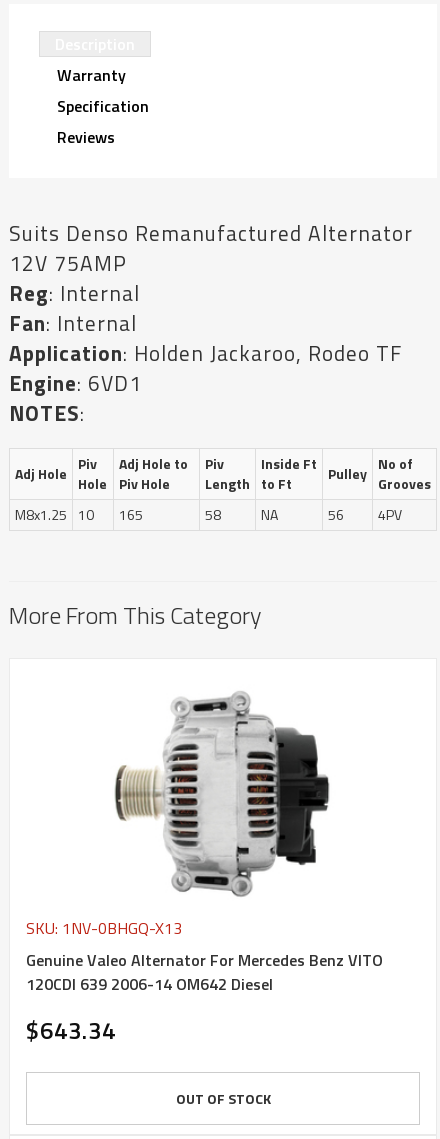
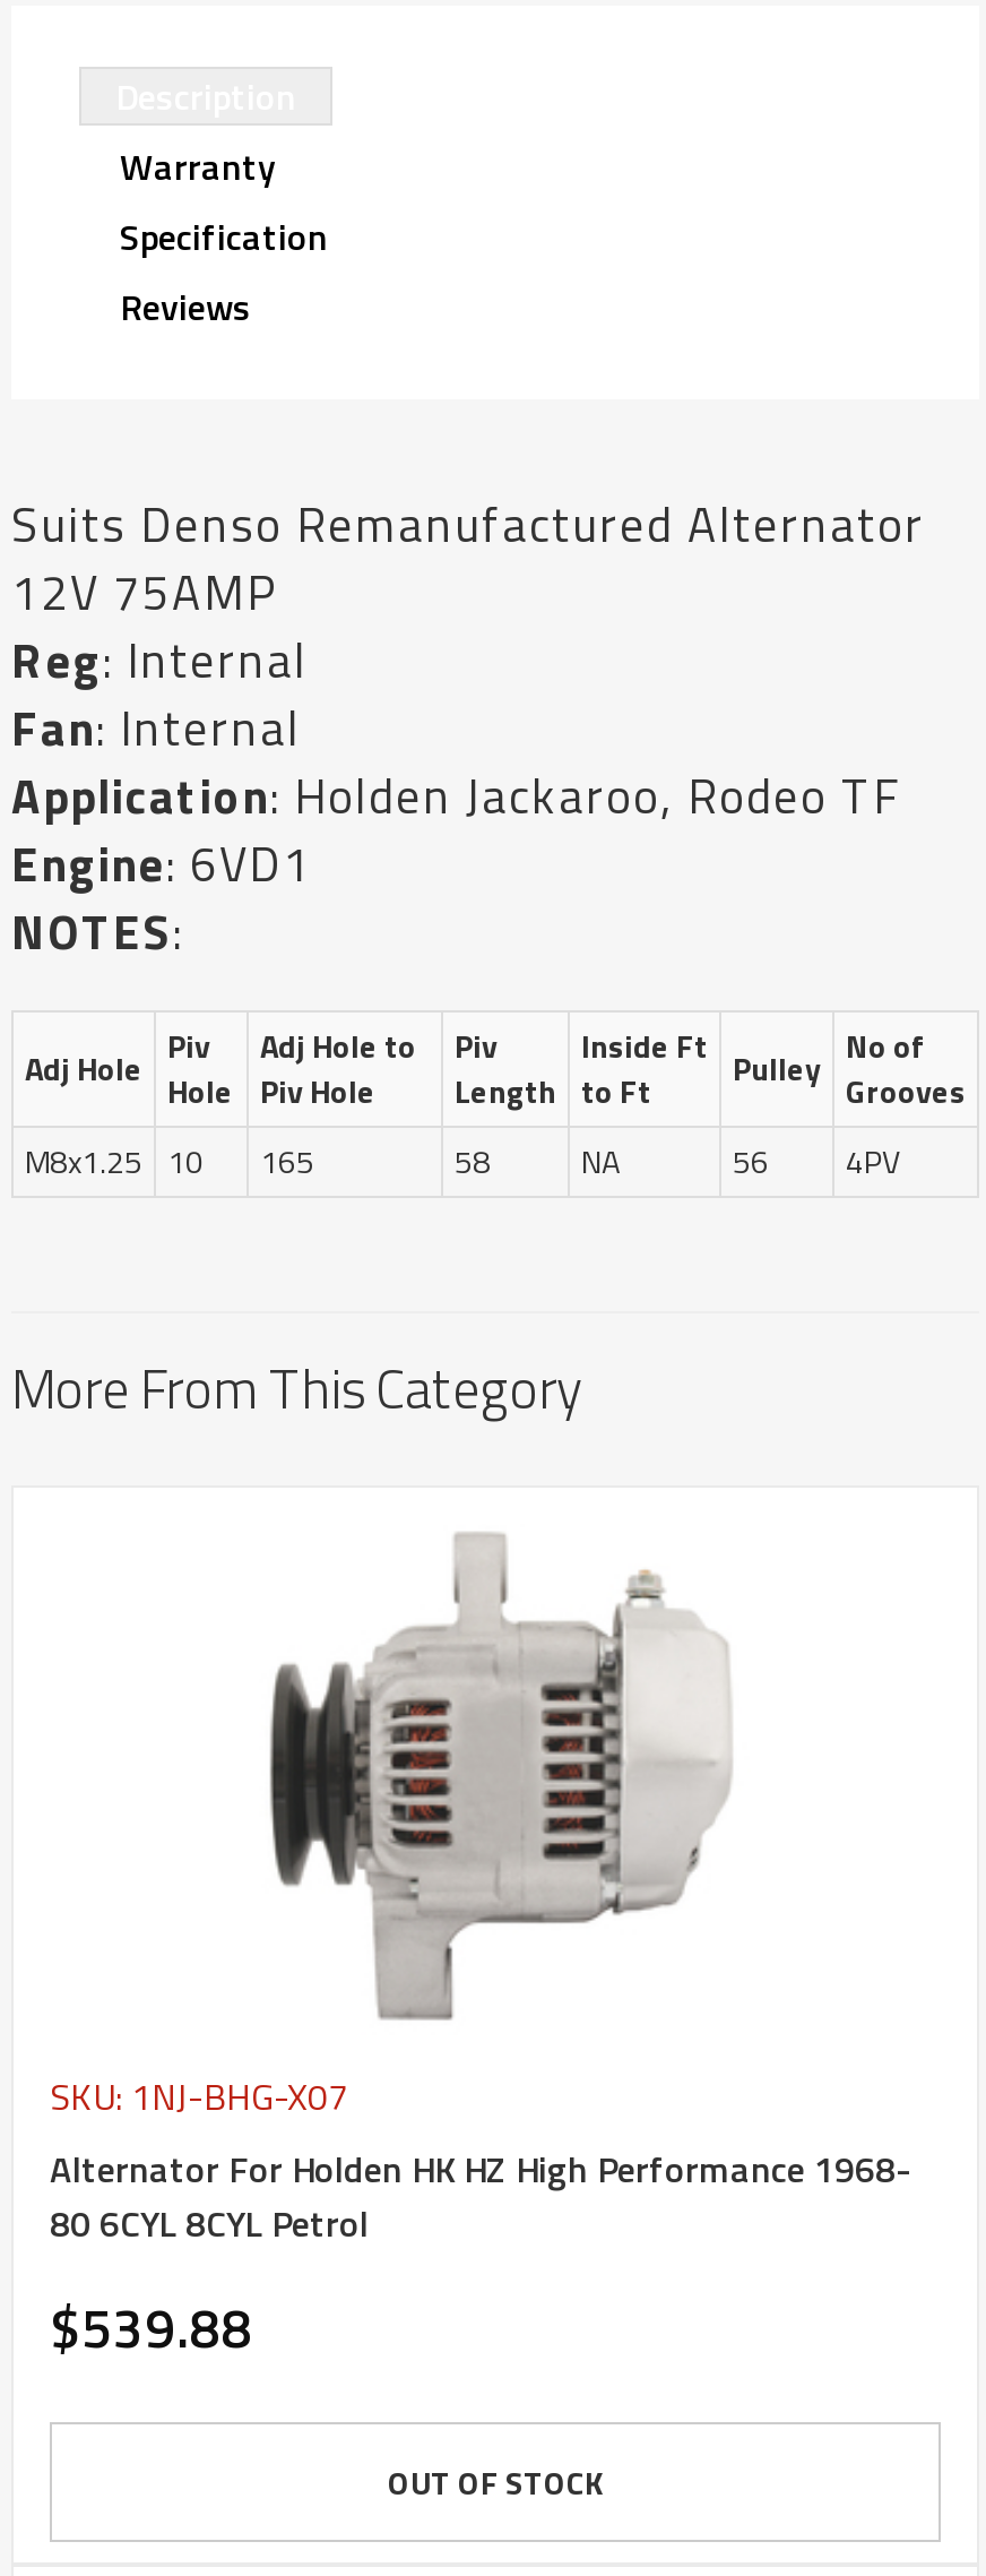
[26,679,383,1048] [image] | SKU: 1NV-0BHGQ-X13 | Genuine Valeo Alternator For Mercedes Benz VITO | 120CDI 639 2006-14 OM642 Diesel | $643.34 -> [50,1531,911,2367] [image] | SKU: 1NJ-BHG-X07 | Alternator For Holden HK HZ High Performance 1968- | 80 6CYL 8CYL Petrol | $539.88

